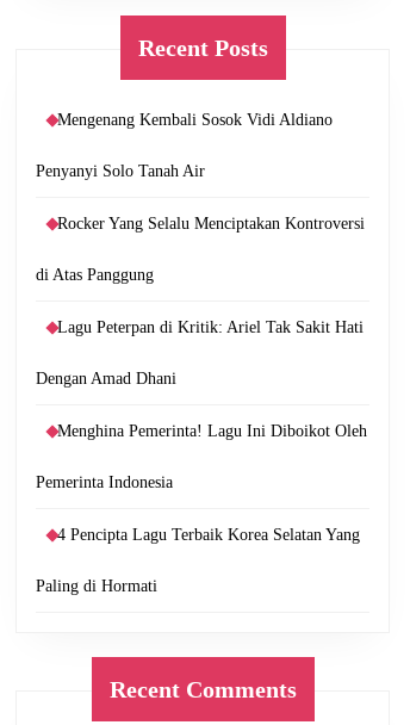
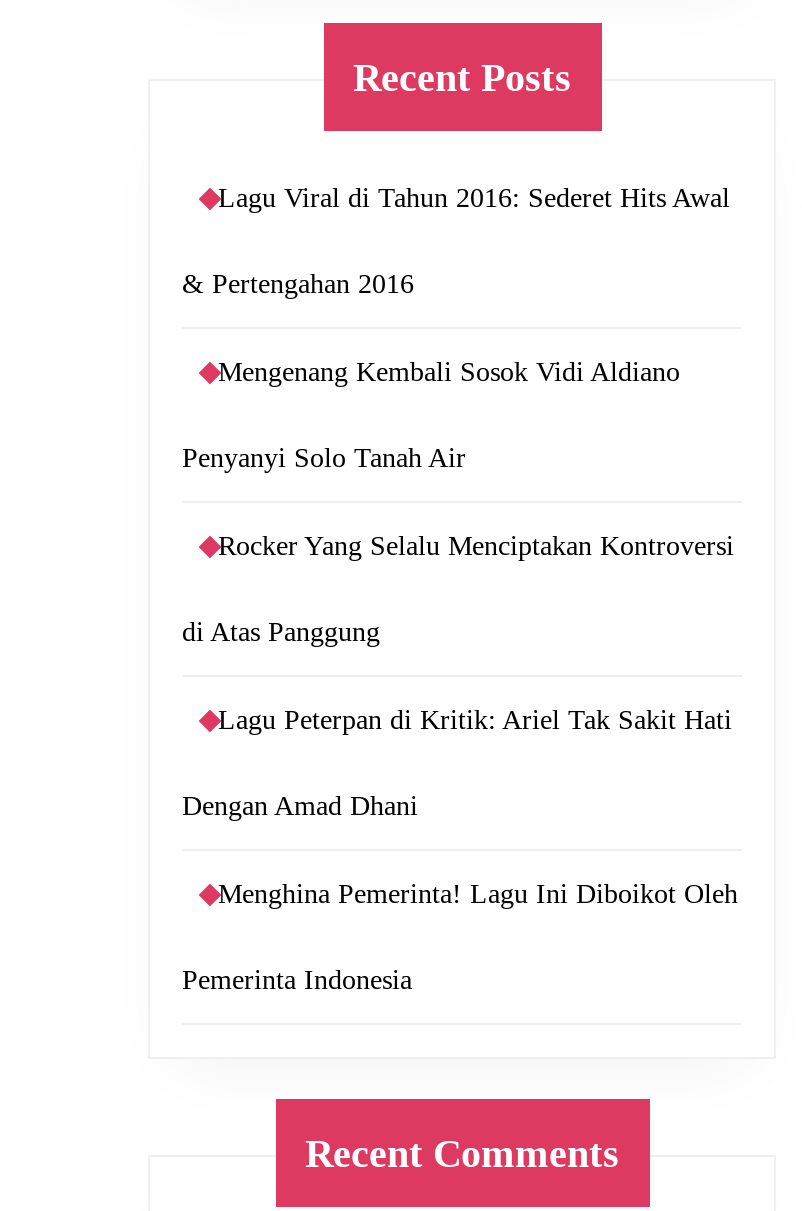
none -> [182,183,730,299] Lagu Viral di Tahun 2016: Sederet Hits Awal | & Pertengahan 2016
moved [36,111,367,491] -> [182,357,738,995]: Mengenang Kembali Sosok Vidi Aldiano | Penyanyi Solo Tanah Air | Rocker Yang Selalu Menciptakan Kontroversi | di Atas Panggung | Lagu Peterpan di Kritik: Ariel Tak Sakit Hati | Dengan Amad Dhani | Menghina Pemerinta! Lagu Ini Diboikot Oleh | Pemerinta Indonesia
[36,526,360,595] 4 Pencipta Lagu Terbaik Korea Selatan Yang | Paling di Hormati -> none

